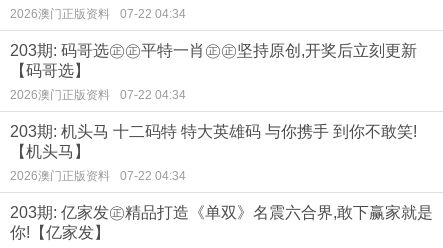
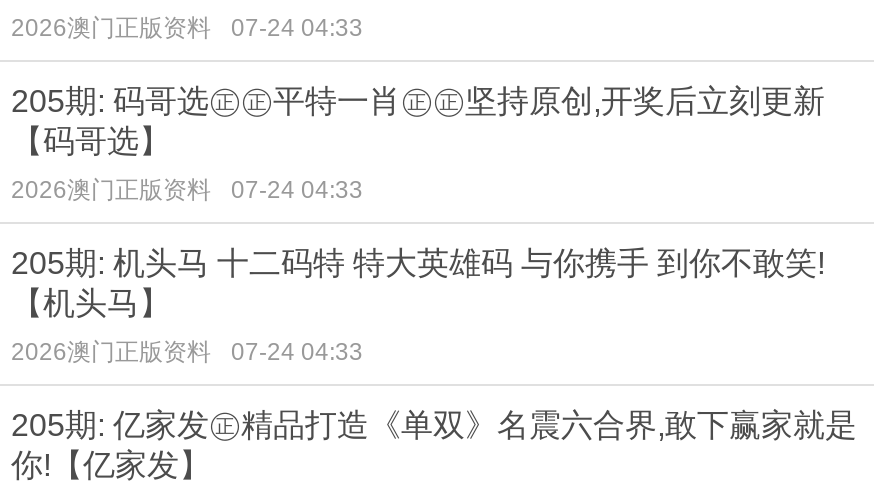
[10,7,186,21] 2026澳门正版资料 07-22 04:34 -> [11,14,363,42] 2026澳门正版资料 07-24 04:33
[10,42,417,59] 203期: 码哥选㊣㊣平特一肖㊣㊣坚持原创,开奖后立刻更新 -> [11,84,825,118] 205期: 码哥选㊣㊣平特一肖㊣㊣坚持原创,开奖后立刻更新
[10,88,186,102] 2026澳门正版资料 07-22 04:34 -> [11,176,363,204] 2026澳门正版资料 07-24 04:33
[10,123,417,140] 203期: 机头马 十二码特 特大英雄码 与你携手 到你不敢笑! -> [11,246,825,280] 205期: 机头马 十二码特 特大英雄码 与你携手 到你不敢笑!
[10,169,186,183] 2026澳门正版资料 07-22 04:34 -> [11,338,363,366] 2026澳门正版资料 07-24 04:33
[10,204,433,221] 203期: 亿家发㊣精品打造《单双》名震六合界,敢下赢家就是 -> [11,408,857,442] 205期: 亿家发㊣精品打造《单双》名震六合界,敢下赢家就是

